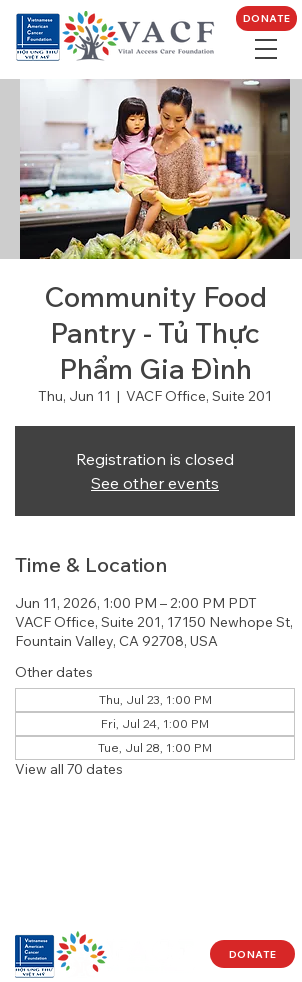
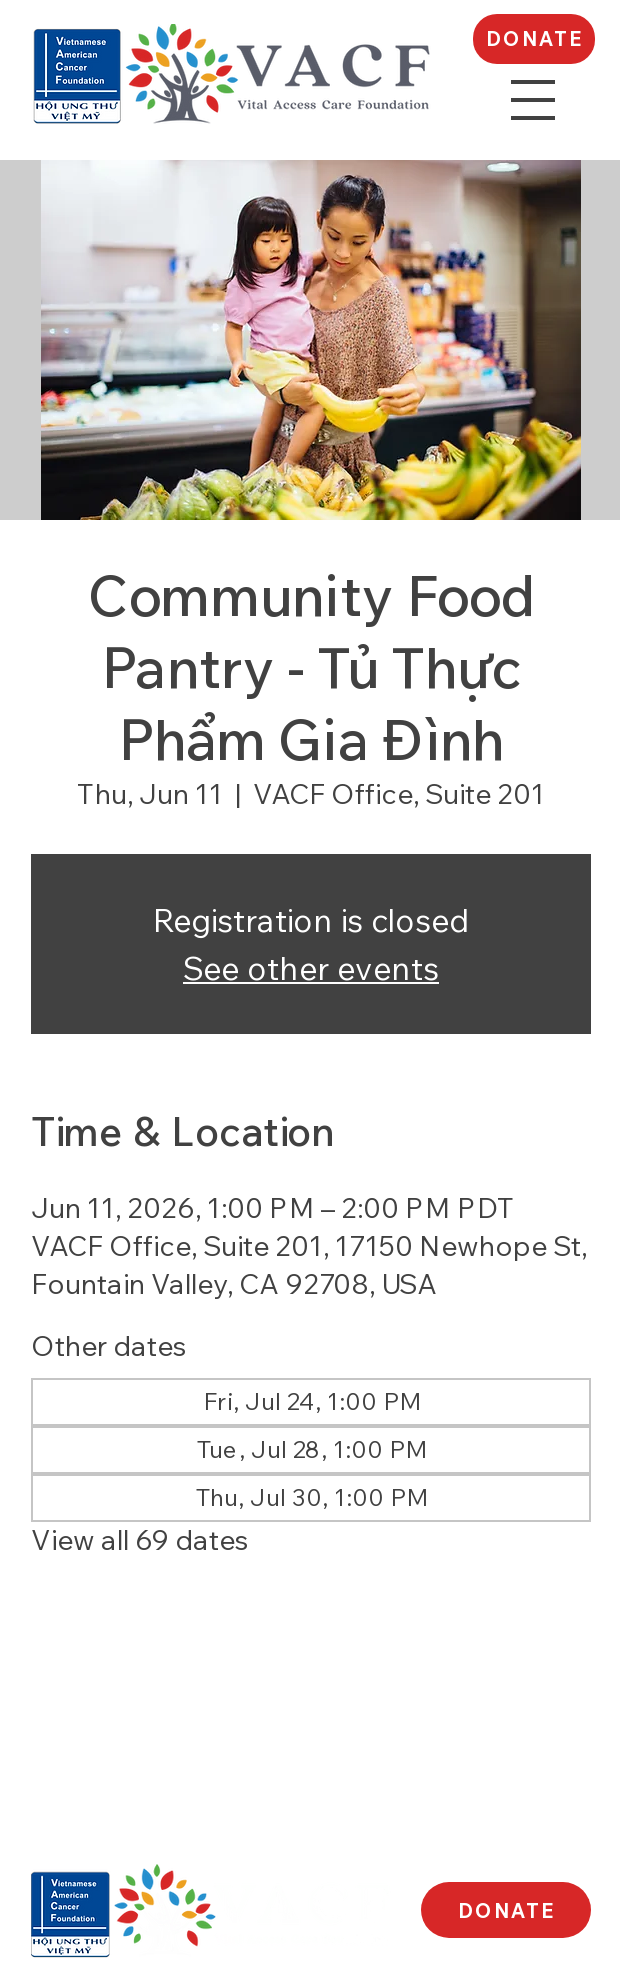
[98,692,211,707] Thu, Jul 23, 1:00 PM -> none
moved [98,716,212,755] -> [197,1386,425,1464]: Fri, Jul 24, 1:00 PM | Tue, Jul 28, 1:00 PM
[15,760,123,778] View all 70 dates -> [31,1482,426,1558] Thu, Jul 30, 1:00 PM | View all 69 dates

